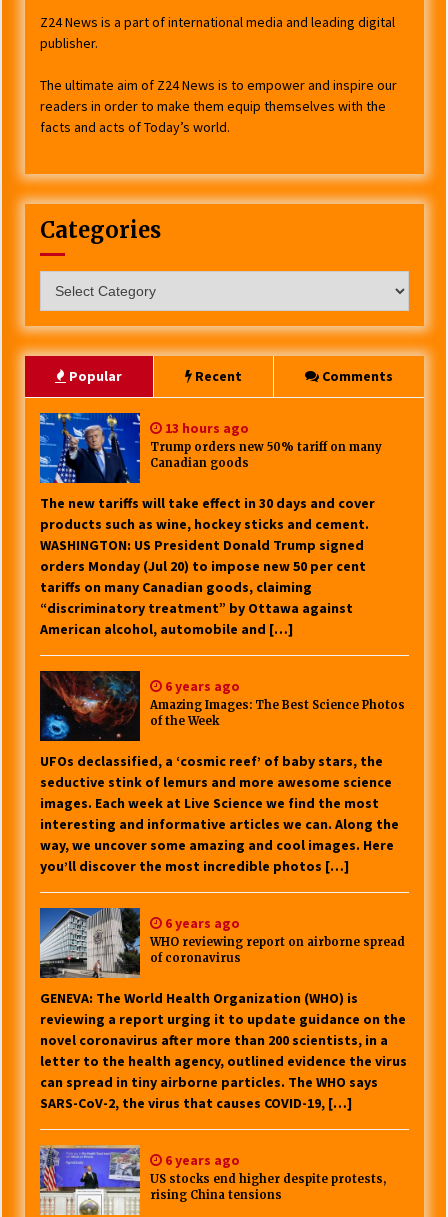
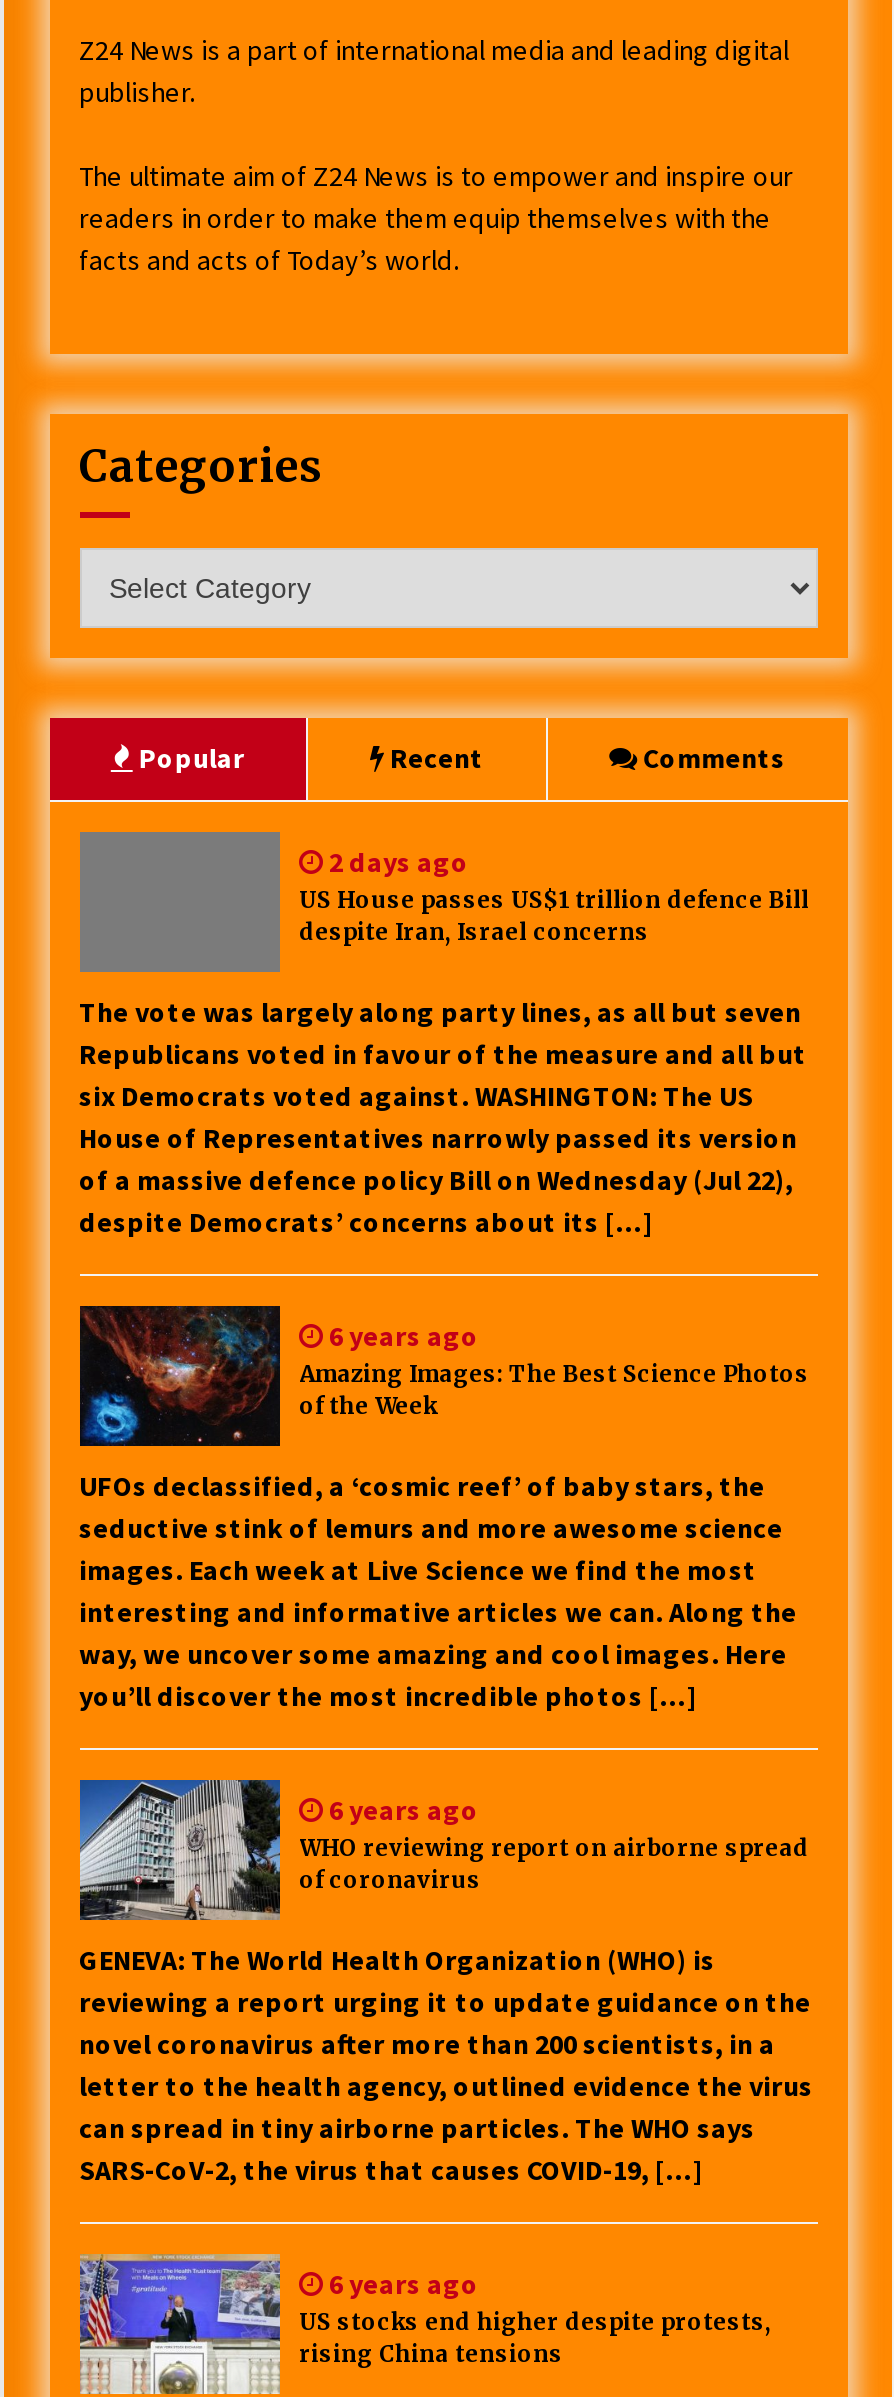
[39,412,141,484] [image] -> none
[149,419,381,470] 13 hours ago | Trump orders new 50% tariff on many | Canadian goods -> [299,844,809,946] 2 days ago | US House passes US$1 trillion defence Bill | despite Iran, Israel concerns
[39,494,374,638] The new tariffs will take effect in 30 days and cover | products such as wine, hockey sticks and cement. | WASHINGTON: US President Donald Trump signed | orders Monday (Jul 20) to impose new 50 per cent | tariffs on many Canadian goods, claiming | “discriminatory treatment” by Ottawa against | American alcohol, automobile and […] -> [79,994,807,1240] The vote was largely along party lines, as all but seven | Republicans voted in favour of the measure and all but | six Democrats voted against. WASHINGTON: The US | House of Representatives narrowly passed its version | of a massive defence policy Bill on Wednesday (Jul 22), | despite Democrats’ concerns about its […]

